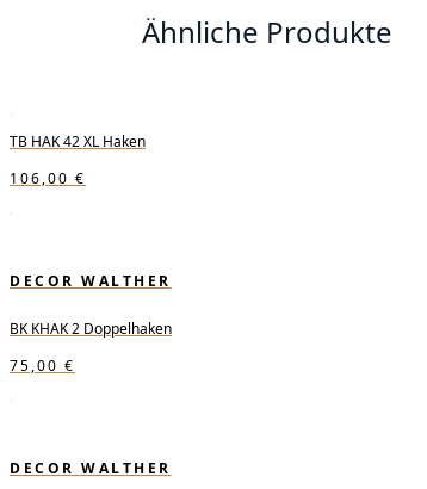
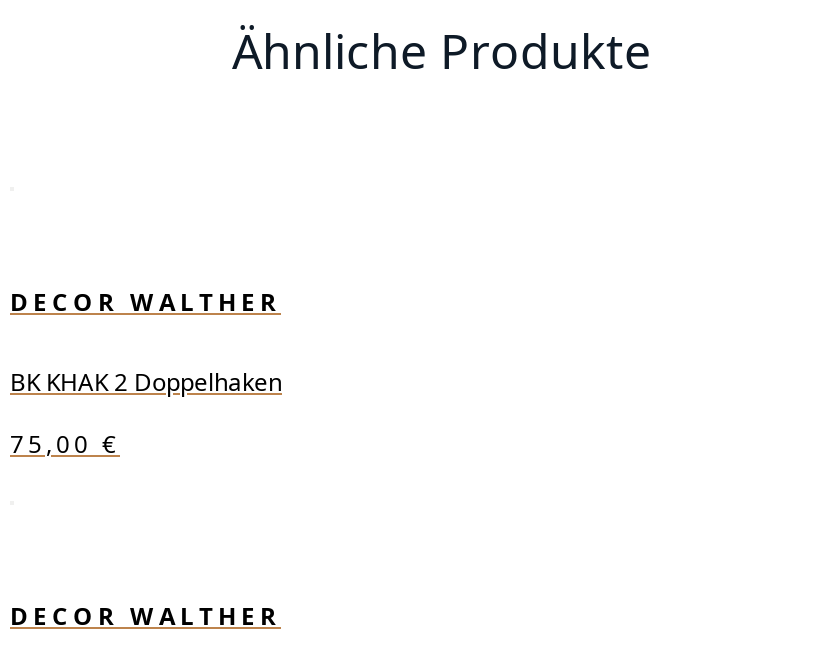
[10,131,146,188] TB HAK 42 XL Haken | 106,00 € -> none

